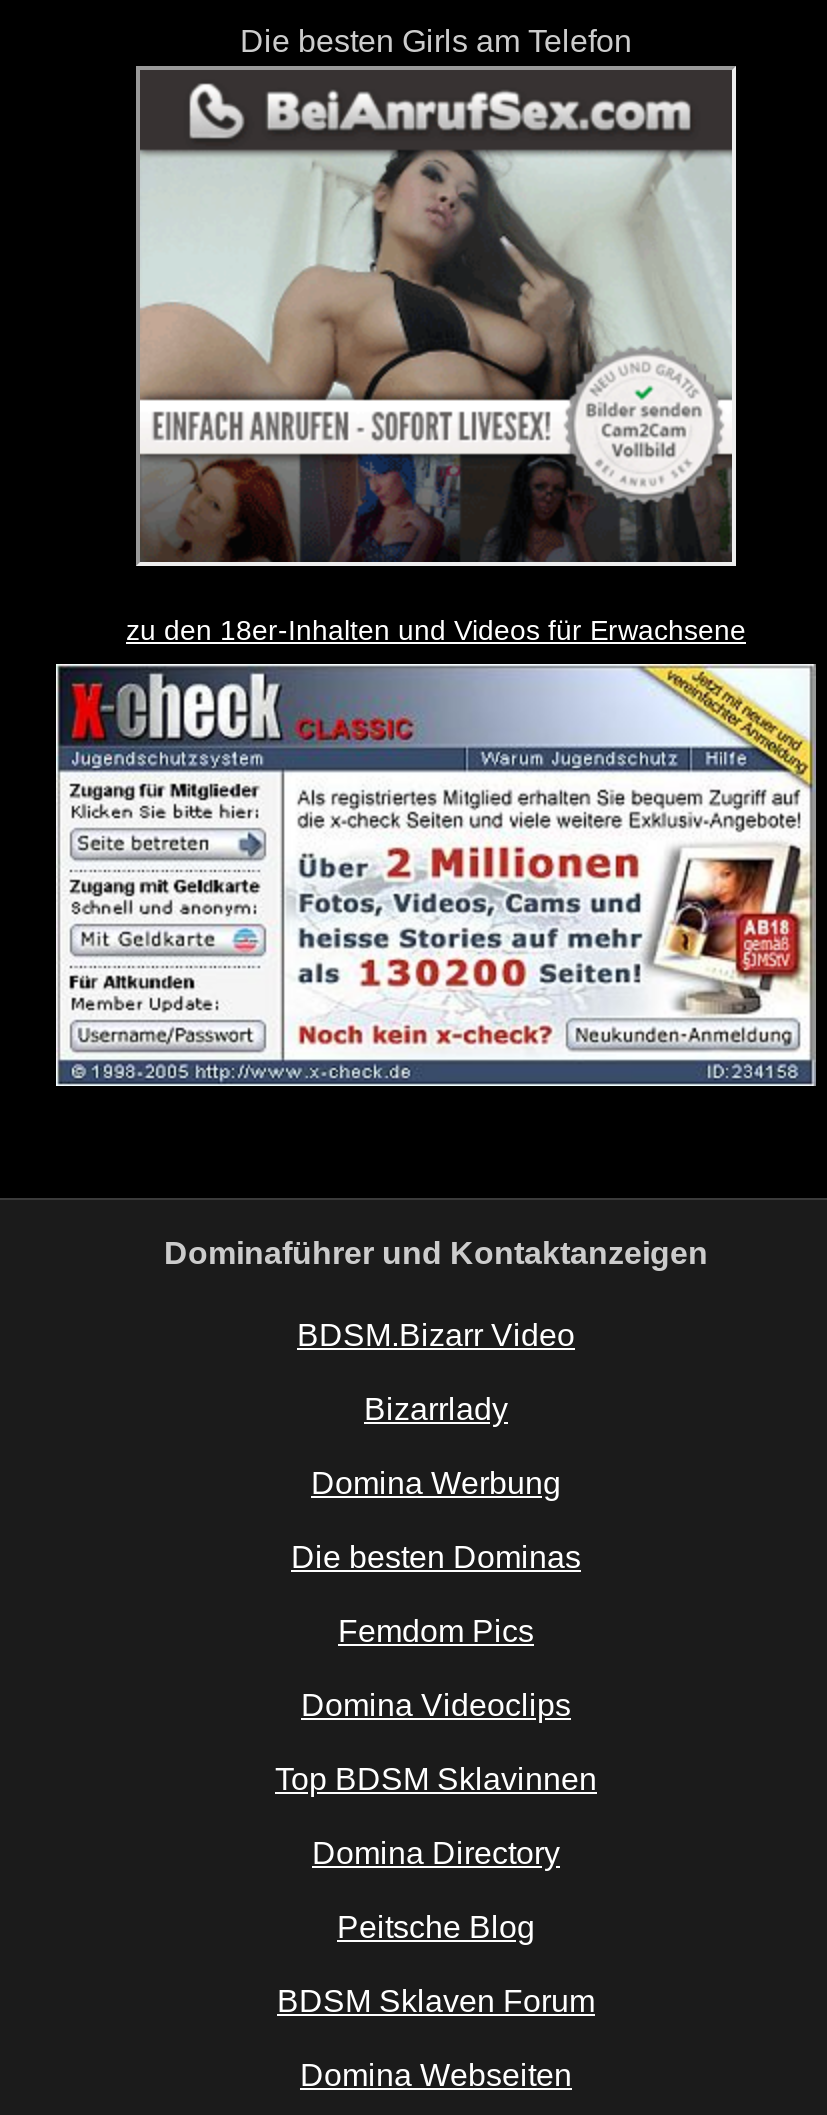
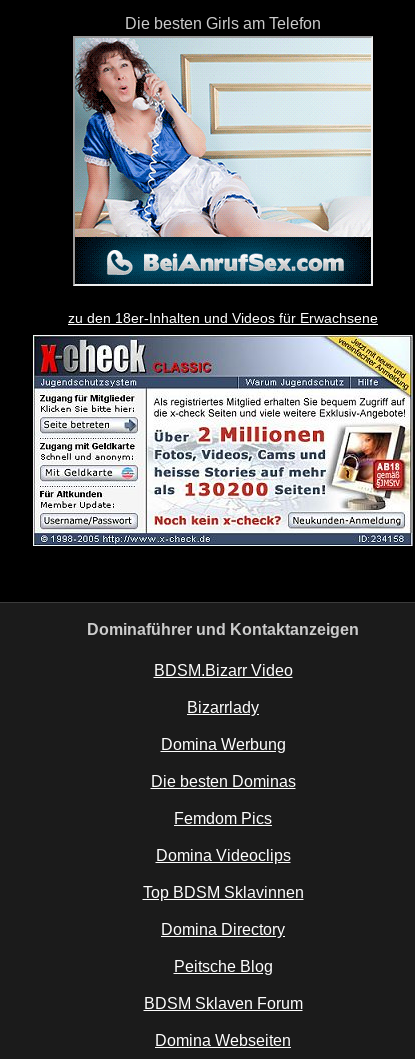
[138,70,732,562] [image] -> [74,37,372,284] [image]

